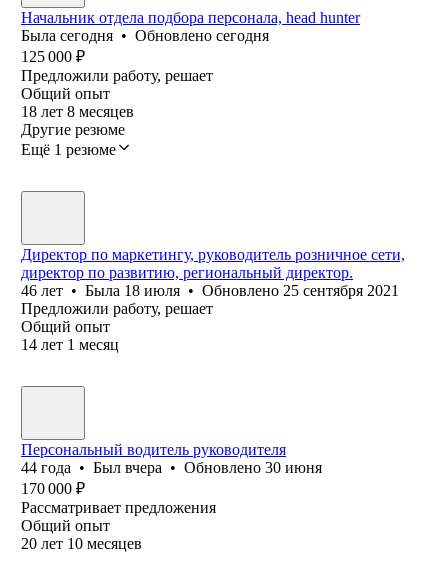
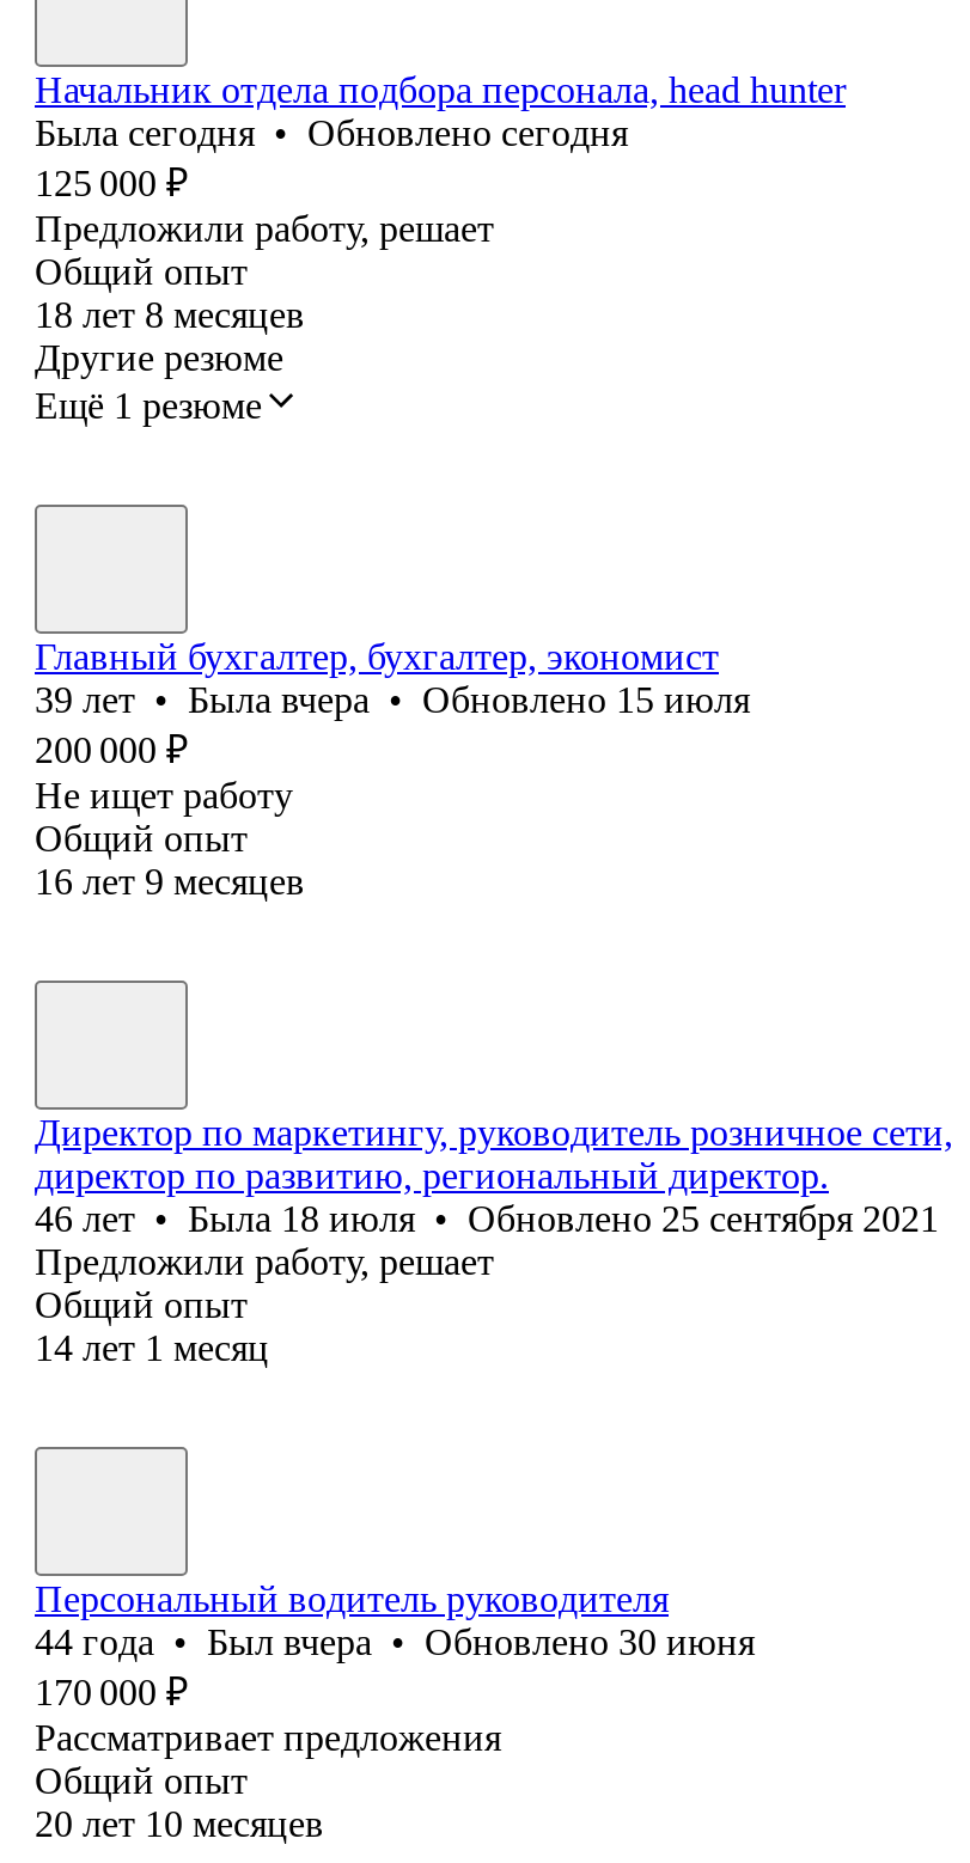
none -> [35,636,750,901] Главный бухгалтер, бухгалтер, экономист | 39 лет • Была вчера • Обновлено 15 июля | 200 000 ₽ | Не ищет работу | Общий опыт | 16 лет 9 месяцев

